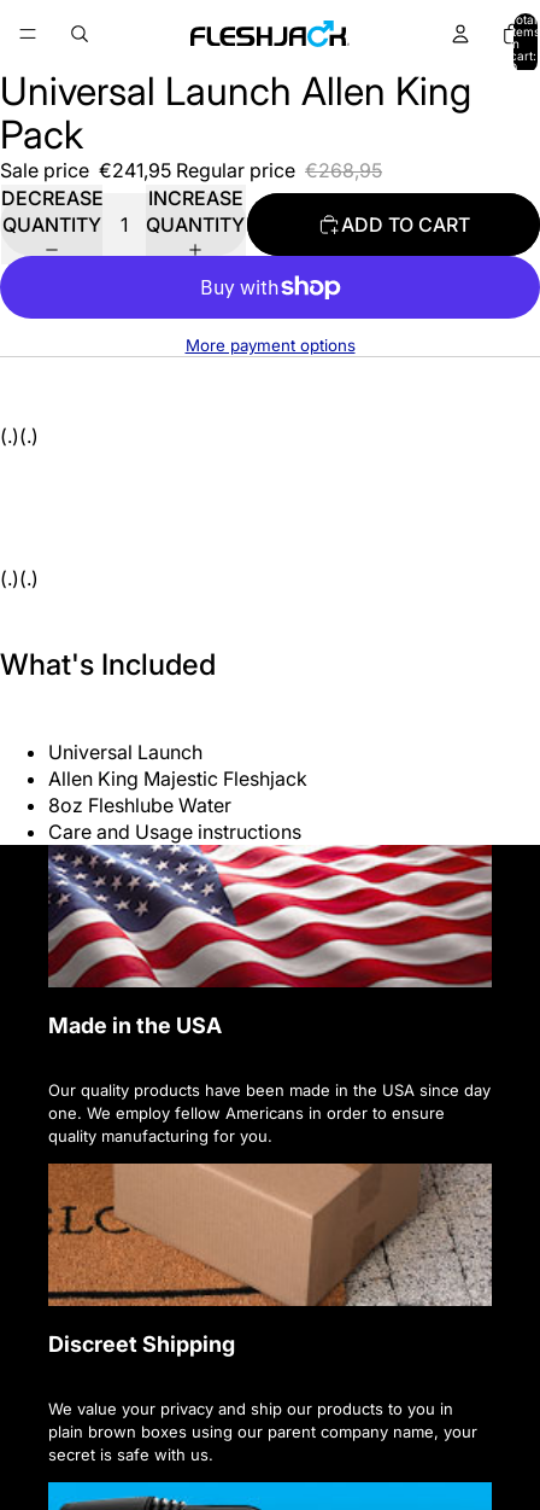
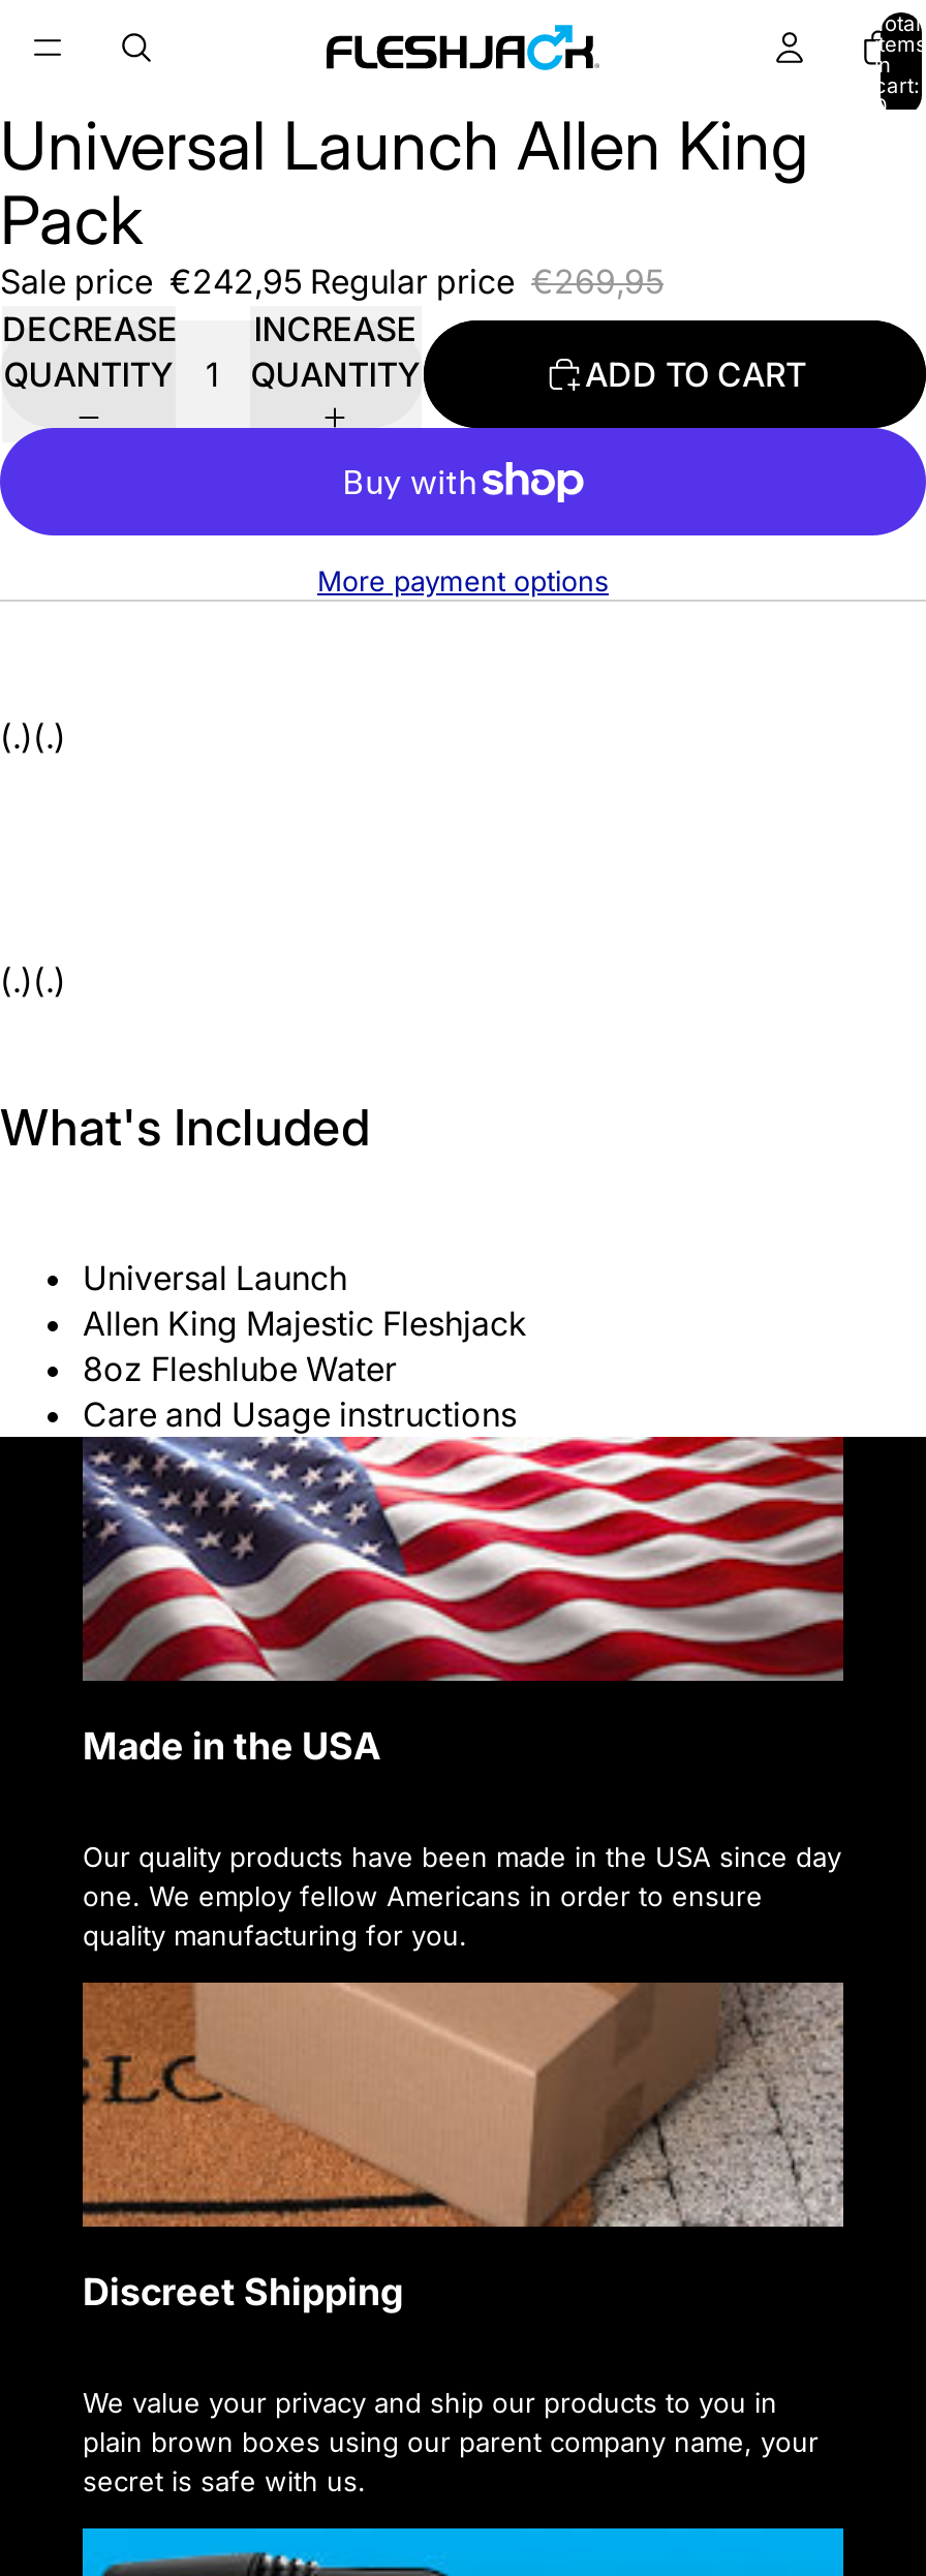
[0,158,382,182] Sale price €241,95 Regular price €268,95 -> [0,260,663,302] Sale price €242,95 Regular price €269,95

